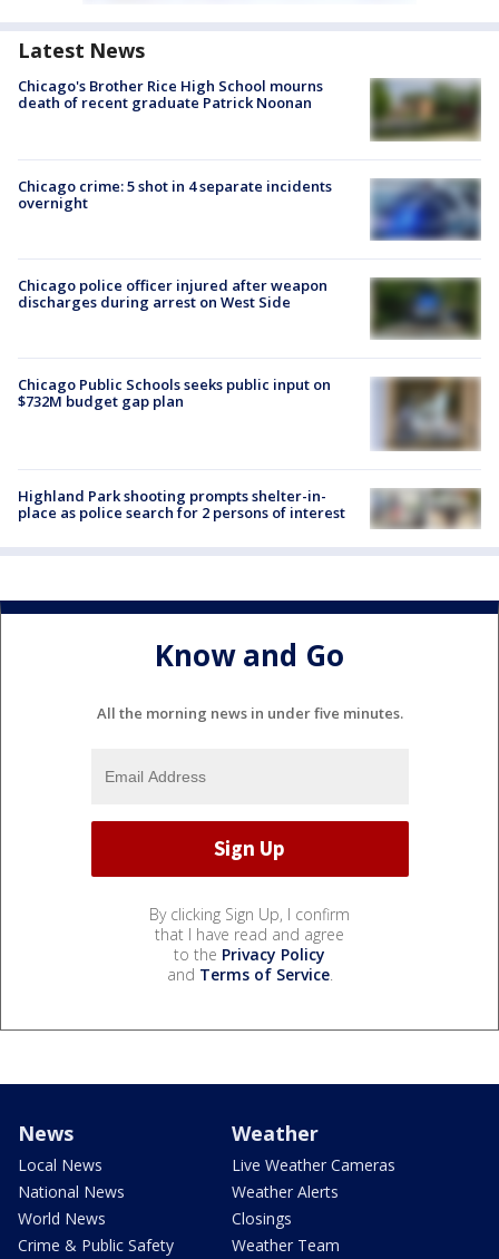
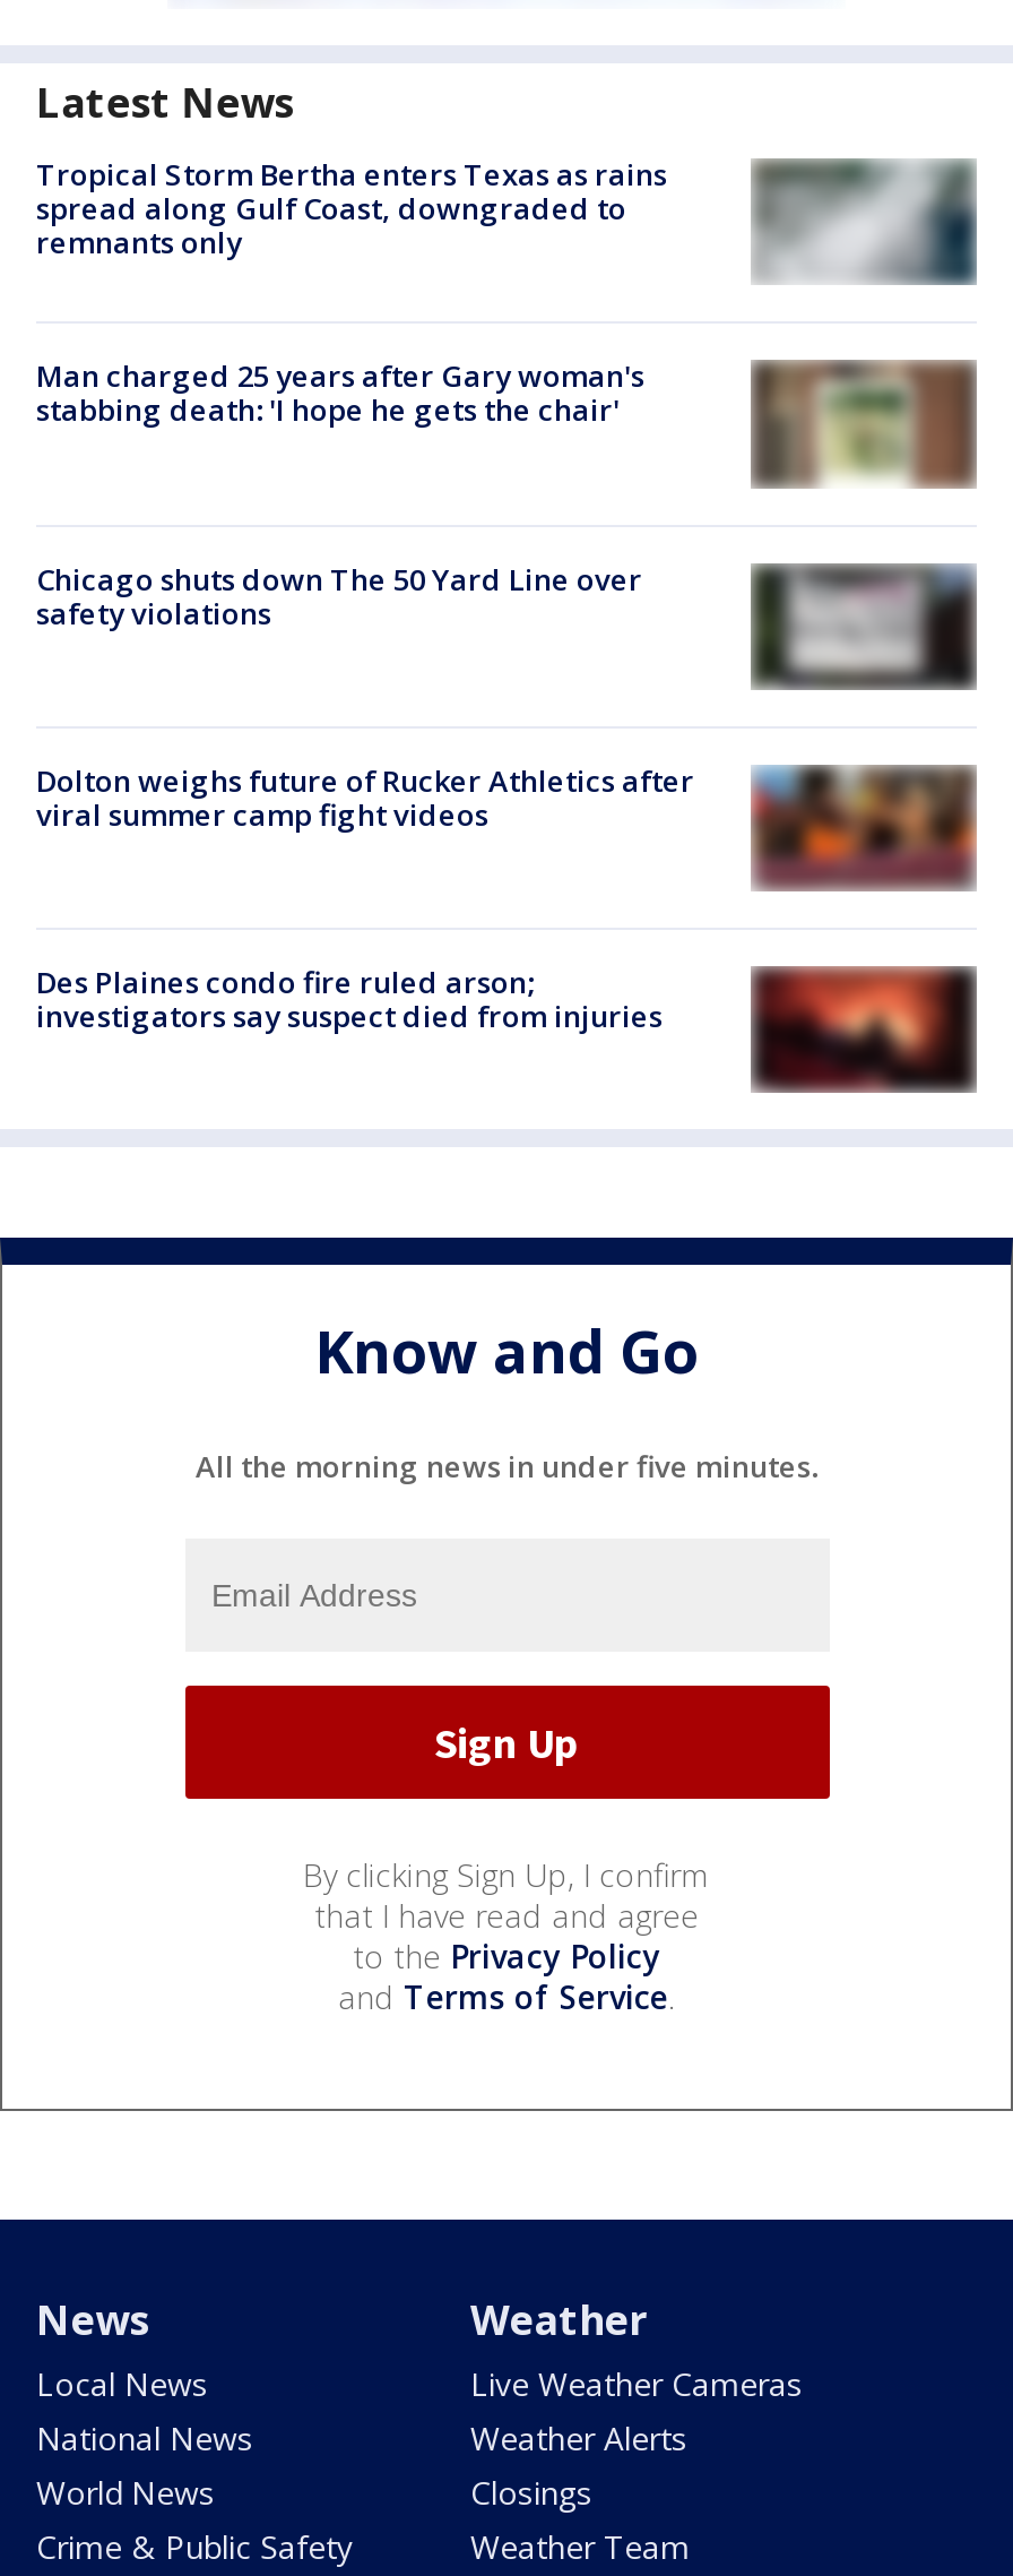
[18,76,323,113] Chicago's Brother Rice High School mourns | death of recent graduate Patrick Noonan -> [36,155,667,263] Tropical Storm Bertha enters Texas as rains | spread along Gulf Coast, downgraded to | remnants only
[371,79,481,141] [image] -> [755,158,972,285] [image]
[18,175,332,212] Chicago crime: 5 shot in 4 separate incidents | overnight -> [36,356,644,431] Man charged 25 years after Gary woman's | stabbing death: 'I hope he gets the chair'
[370,178,481,242] [image] -> [751,360,975,489] [image]
[18,275,327,312] Chicago police officer injured after weapon | discharges during arrest on West Side -> [36,558,642,633] Chicago shuts down The 50 Yard Line over | safety violations
[374,279,480,338] [image] -> [773,563,972,688] [image]
[18,374,481,452] [image] | Chicago Public Schools seeks public input on | $732M budget gap plan -> [36,760,975,916] [image] | Dolton weighs future of Rucker Athletics after | viral summer camp fight videos
[18,476,481,528] [image] | Highland Park shooting prompts shelter-in- | place as police search for 2 persons of interest -> [36,962,979,1093] [image] | Des Plaines condo fire ruled arson; | investigators say suspect died from injuries

